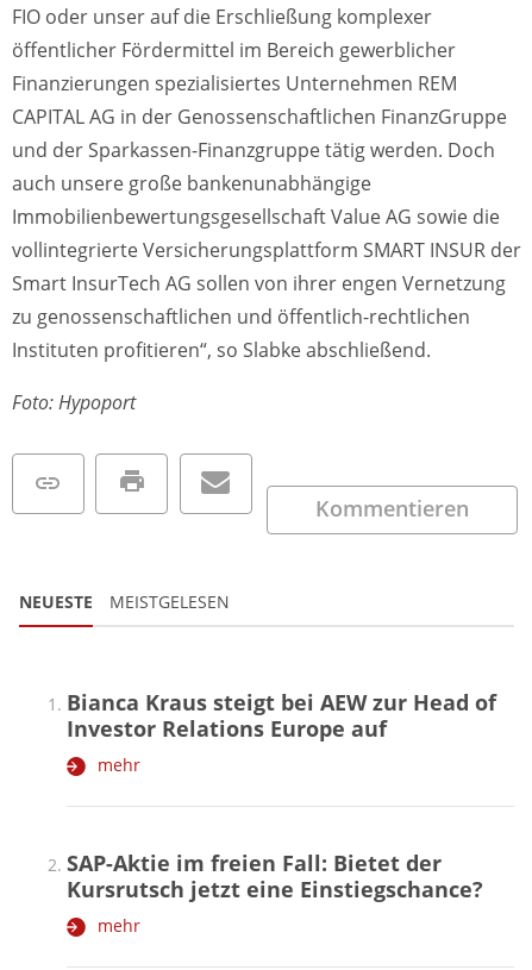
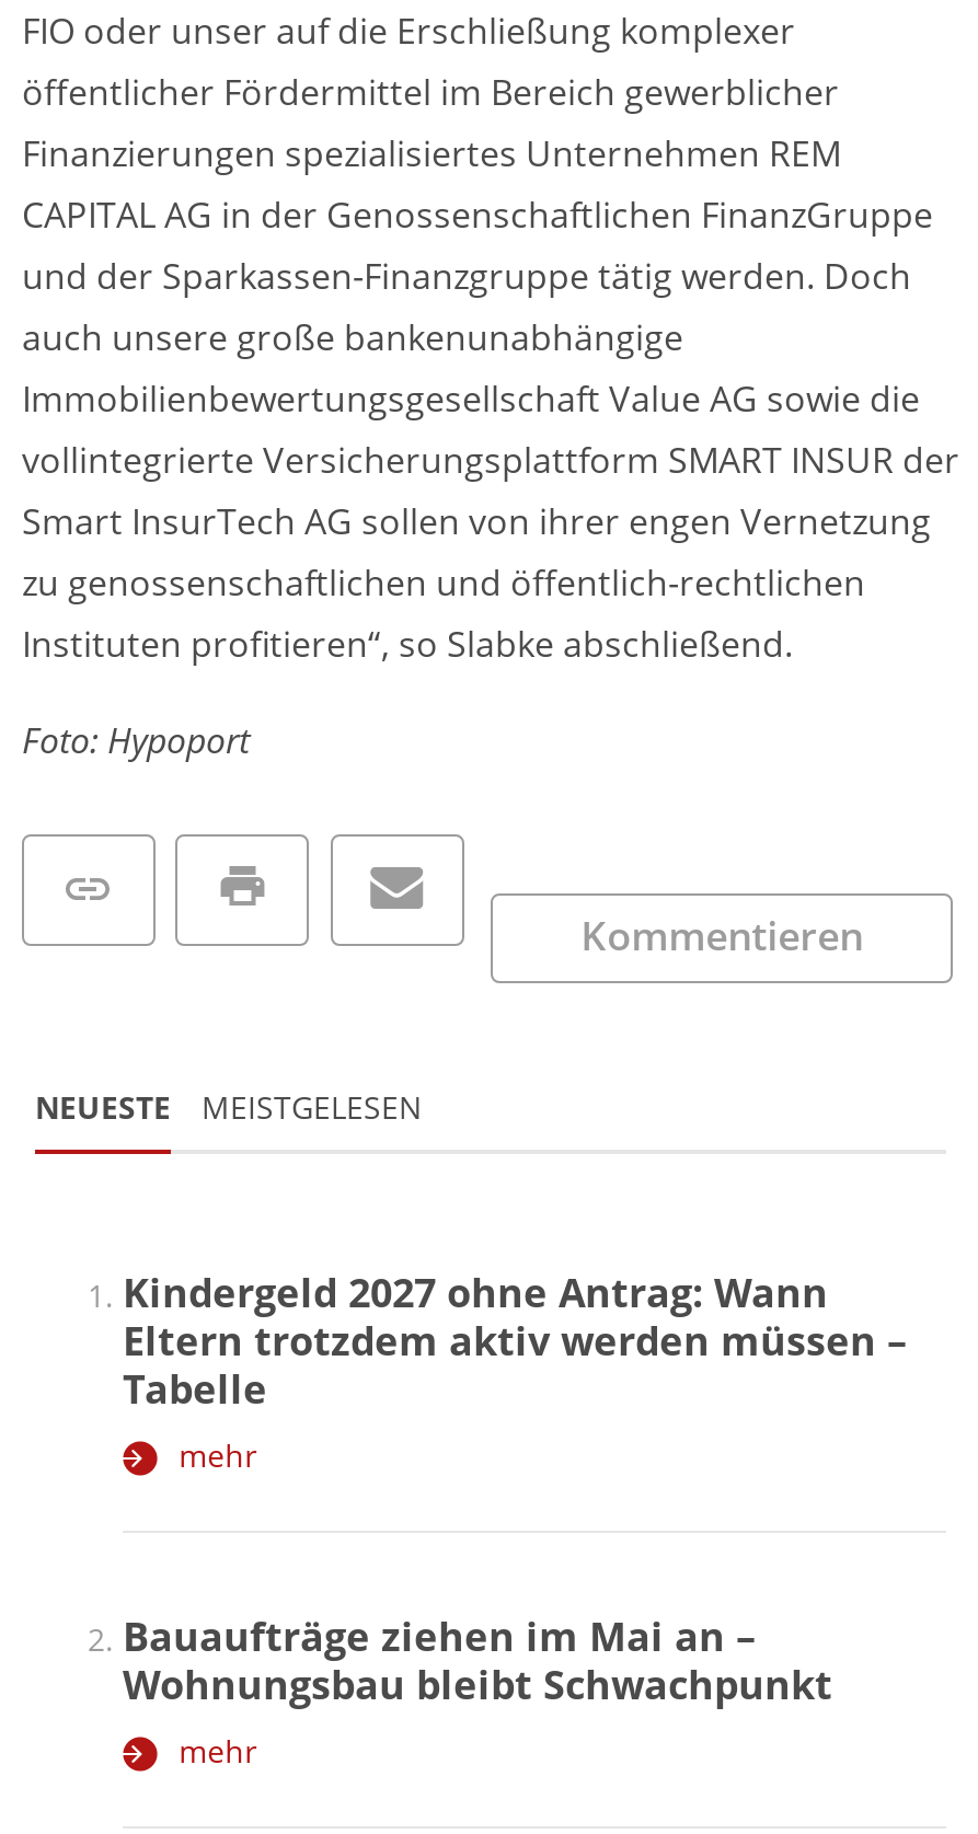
[67,688,496,742] Bianca Kraus steigt bei AEW zur Head of | Investor Relations Europe auf -> [123,1265,907,1414] Kindergeld 2027 ohne Antrag: Wann | Eltern trotzdem aktiv werden müssen – | Tabelle
[67,848,483,903] SAP-Aktie im freien Fall: Bietet der | Kursrutsch jetzt eine Einstiegschance? -> [123,1609,832,1710] Bauaufträge ziehen im Mai an – | Wohnungsbau bleibt Schwachpunkt

